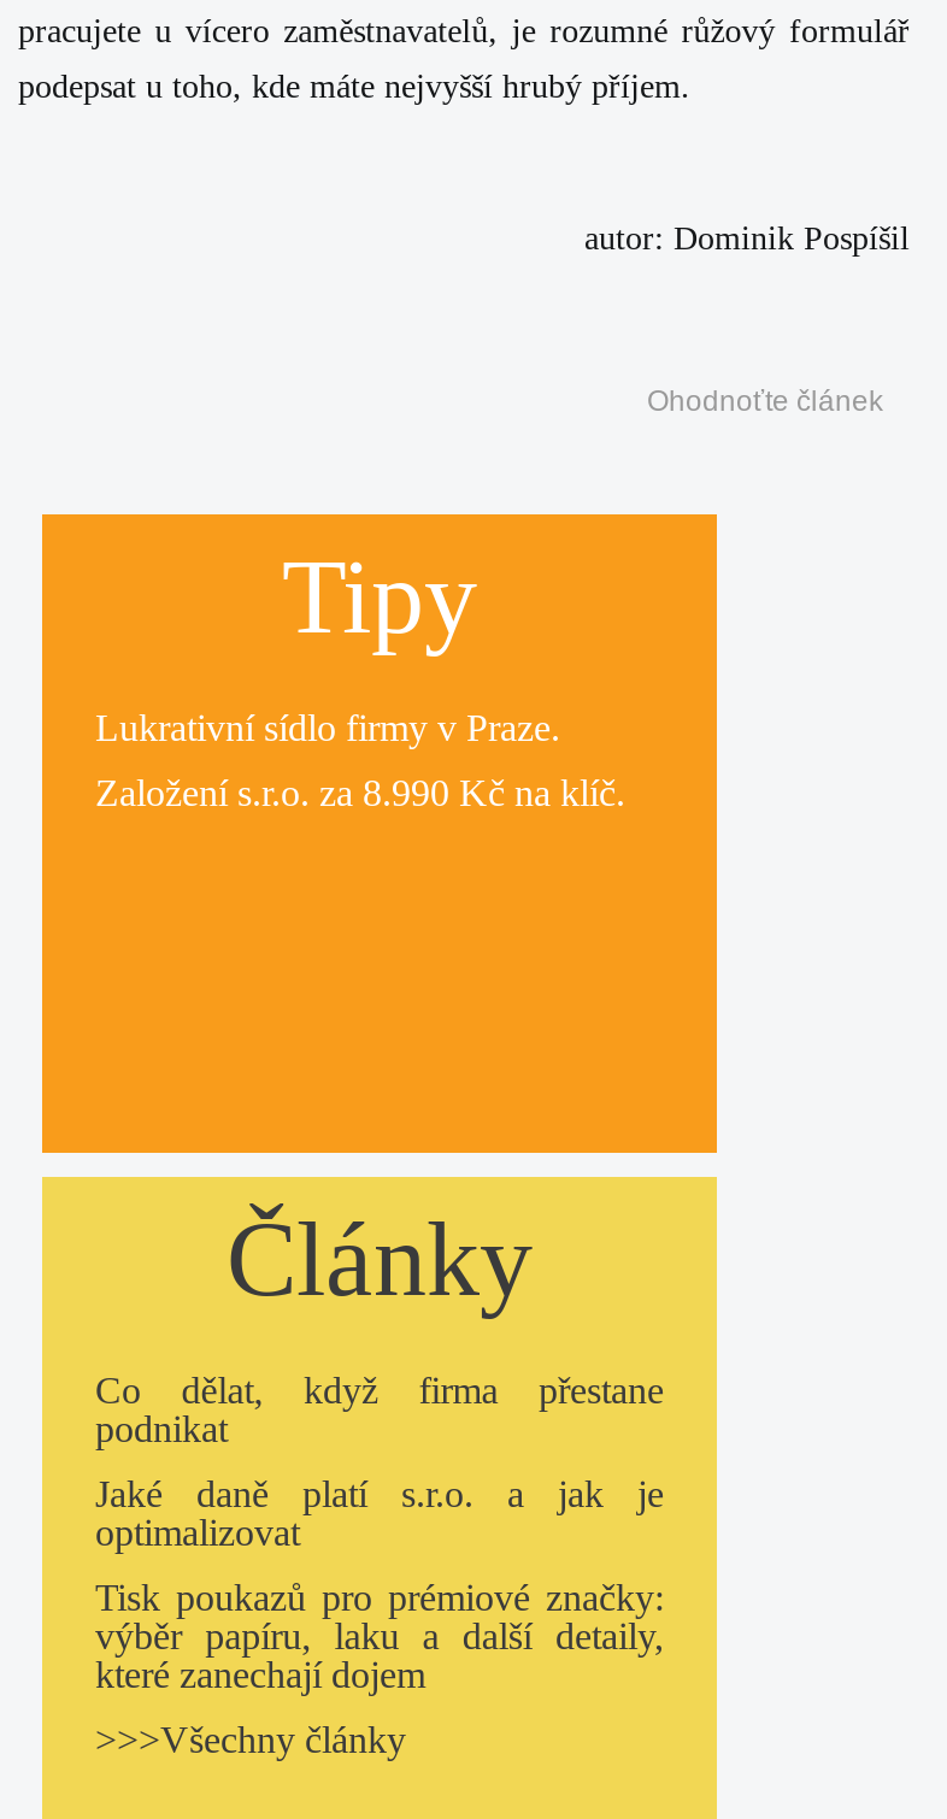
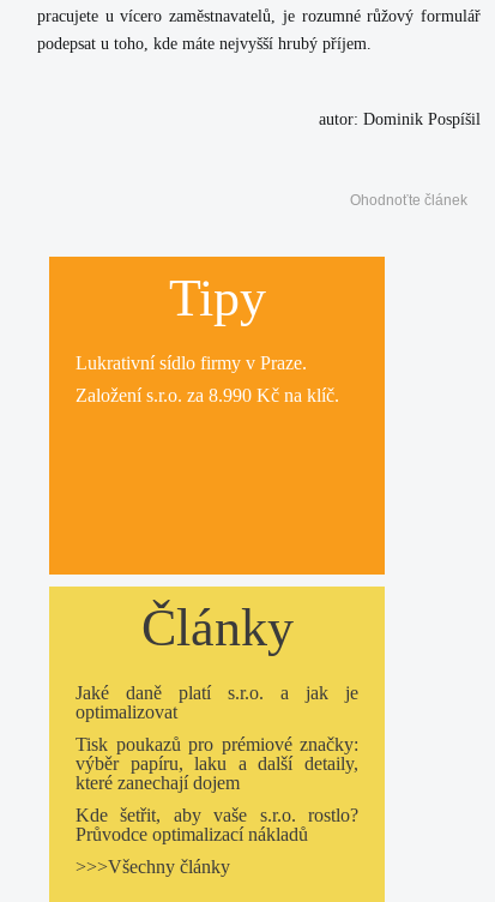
[95,1370,664,1449] Co dělat, když firma přestane | podnikat -> none
moved [95,1473,664,1695] -> [76,682,358,793]: Jaké daně platí s.r.o. a jak je | optimalizovat | Tisk poukazů pro prémiové značky: | výběr papíru, laku a další detaily, | které zanechají dojem
none -> [76,805,358,844] Kde šetřit, aby vaše s.r.o. rostlo? | Průvodce optimalizací nákladů

